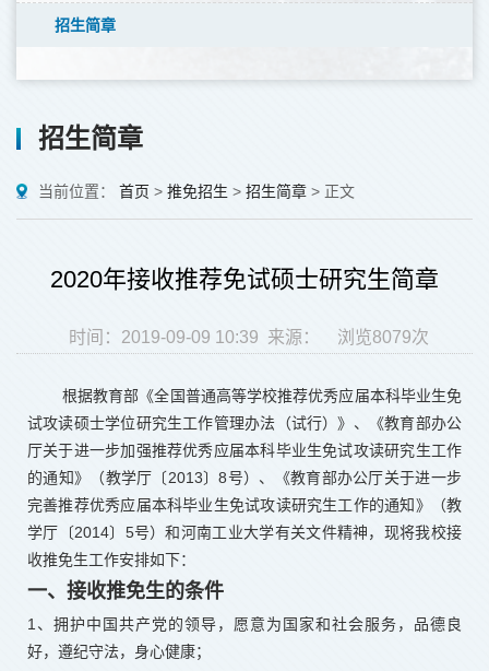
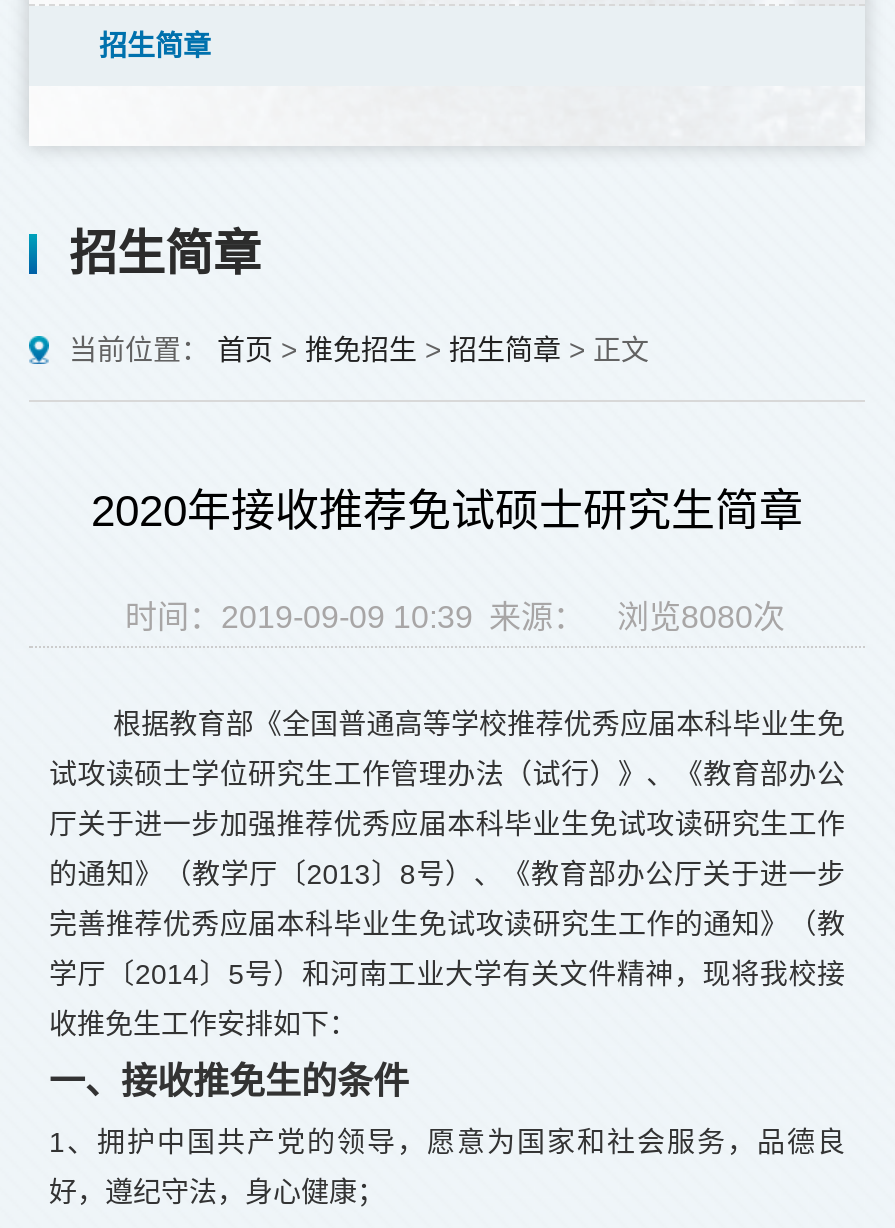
[60,328,429,346] 时间：2019-09-09 10:39 来源： 浏览8079次 -> [109,600,785,634] 时间：2019-09-09 10:39 来源： 浏览8080次

